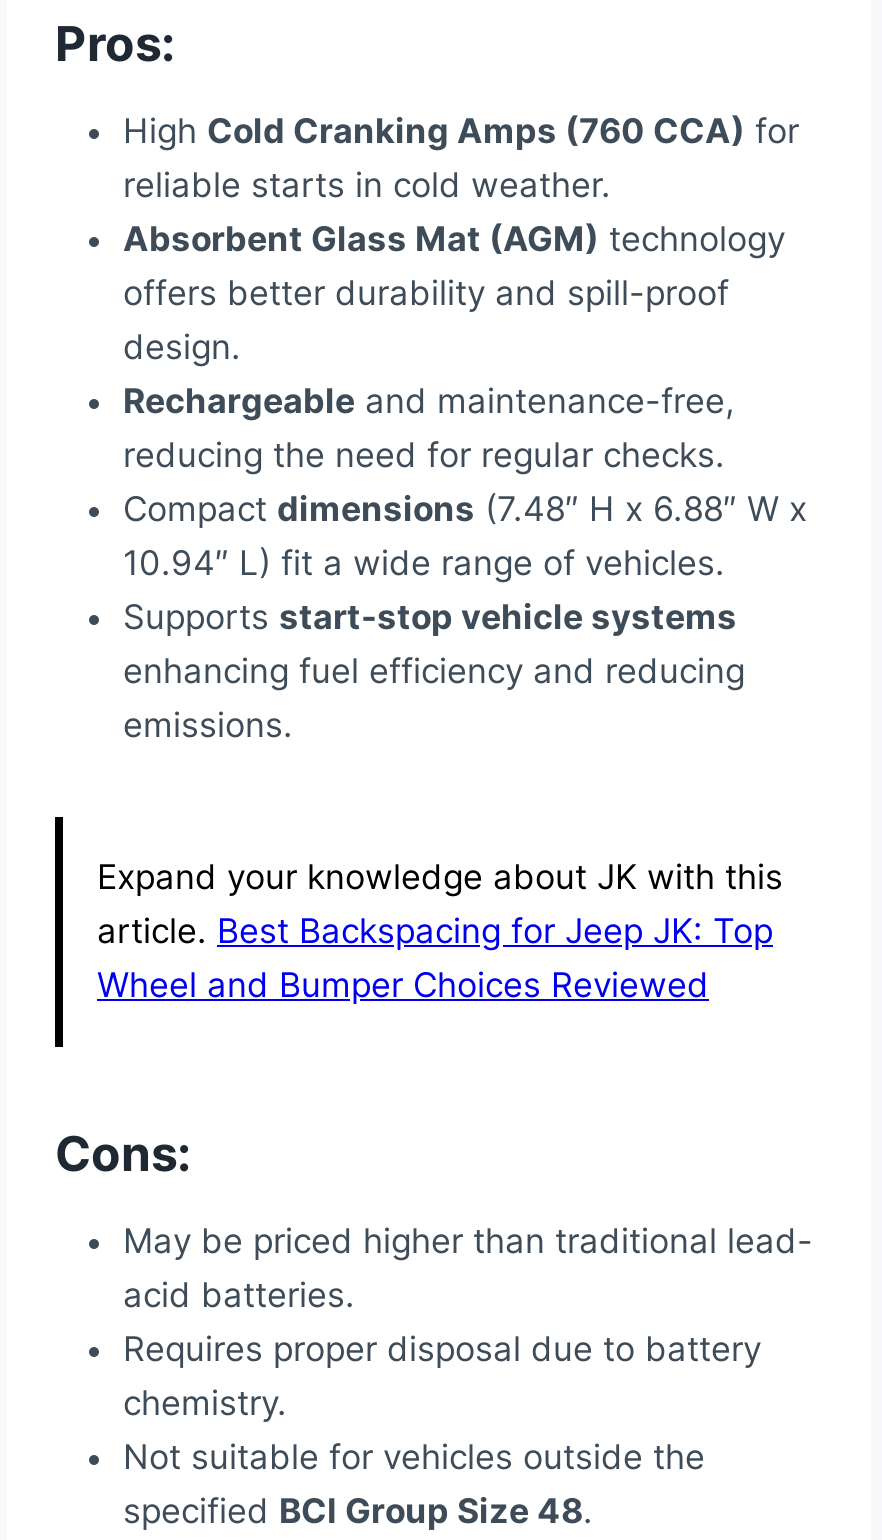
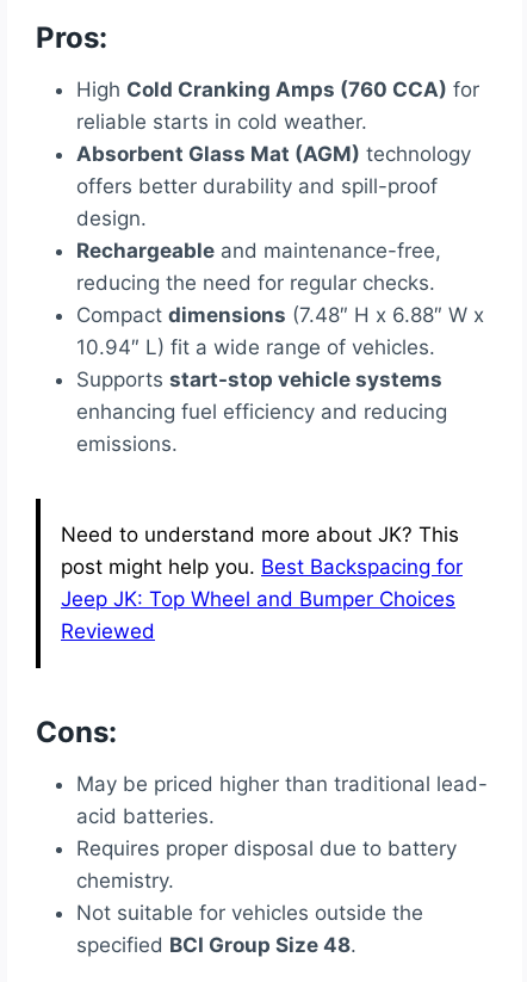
[97,857,783,1005] Expand your knowledge about JK with this | article. Best Backspacing for Jeep JK: Top | Wheel and Bumper Choices Reviewed -> [61,523,463,643] Need to understand more about JK? This | post might help you. Best Backspacing for | Jeep JK: Top Wheel and Bumper Choices | Reviewed

